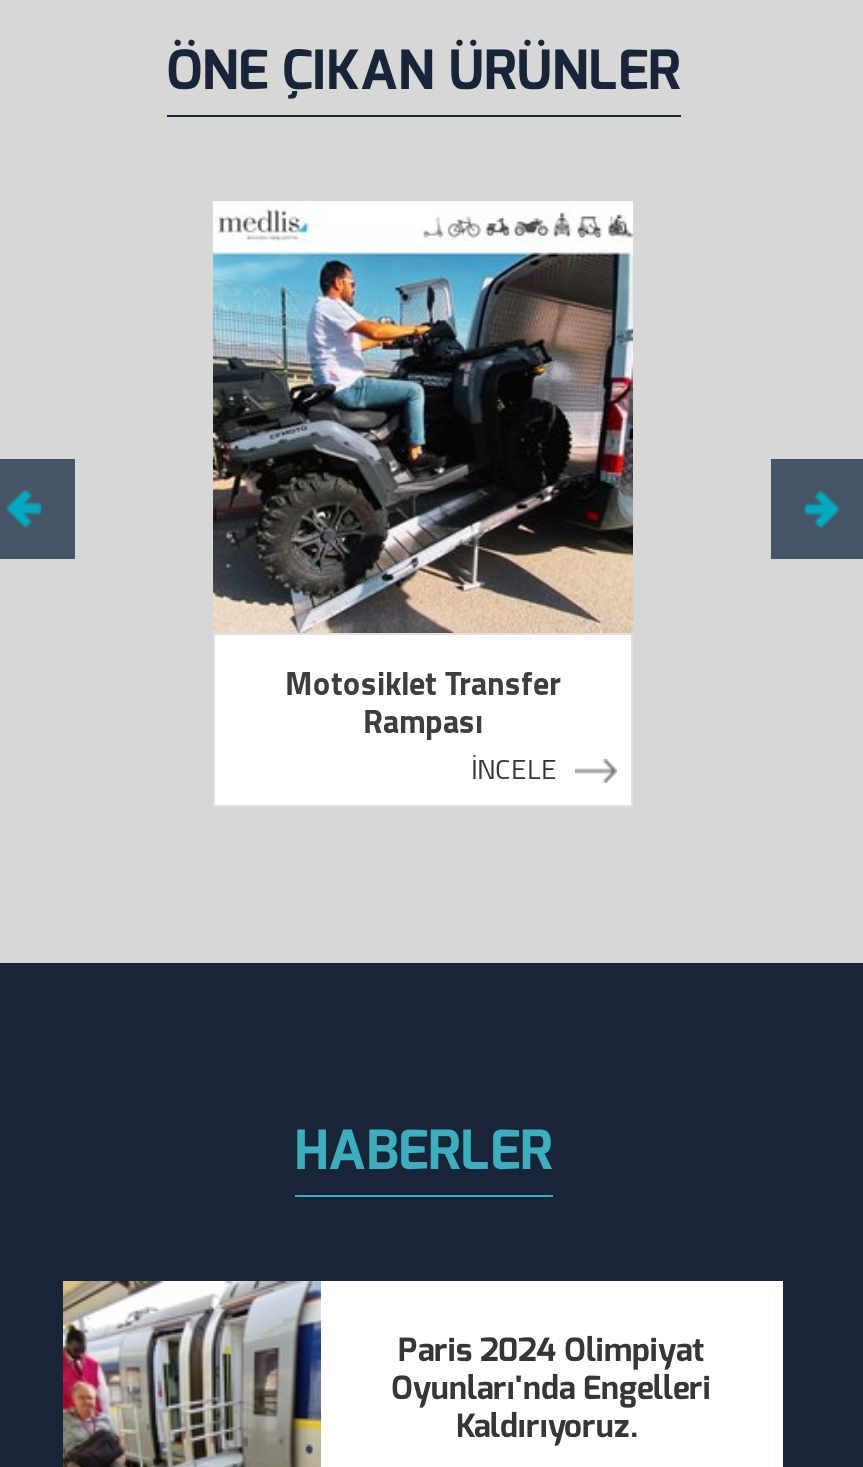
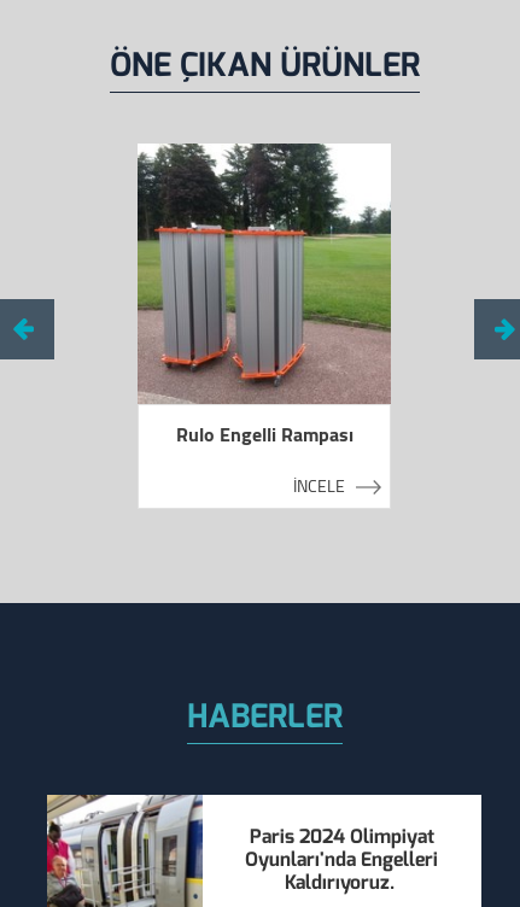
[211,201,635,751] [image] | Motosiklet Transfer | Rampası -> [136,142,392,453] [image] | Rulo Engelli Rampası

